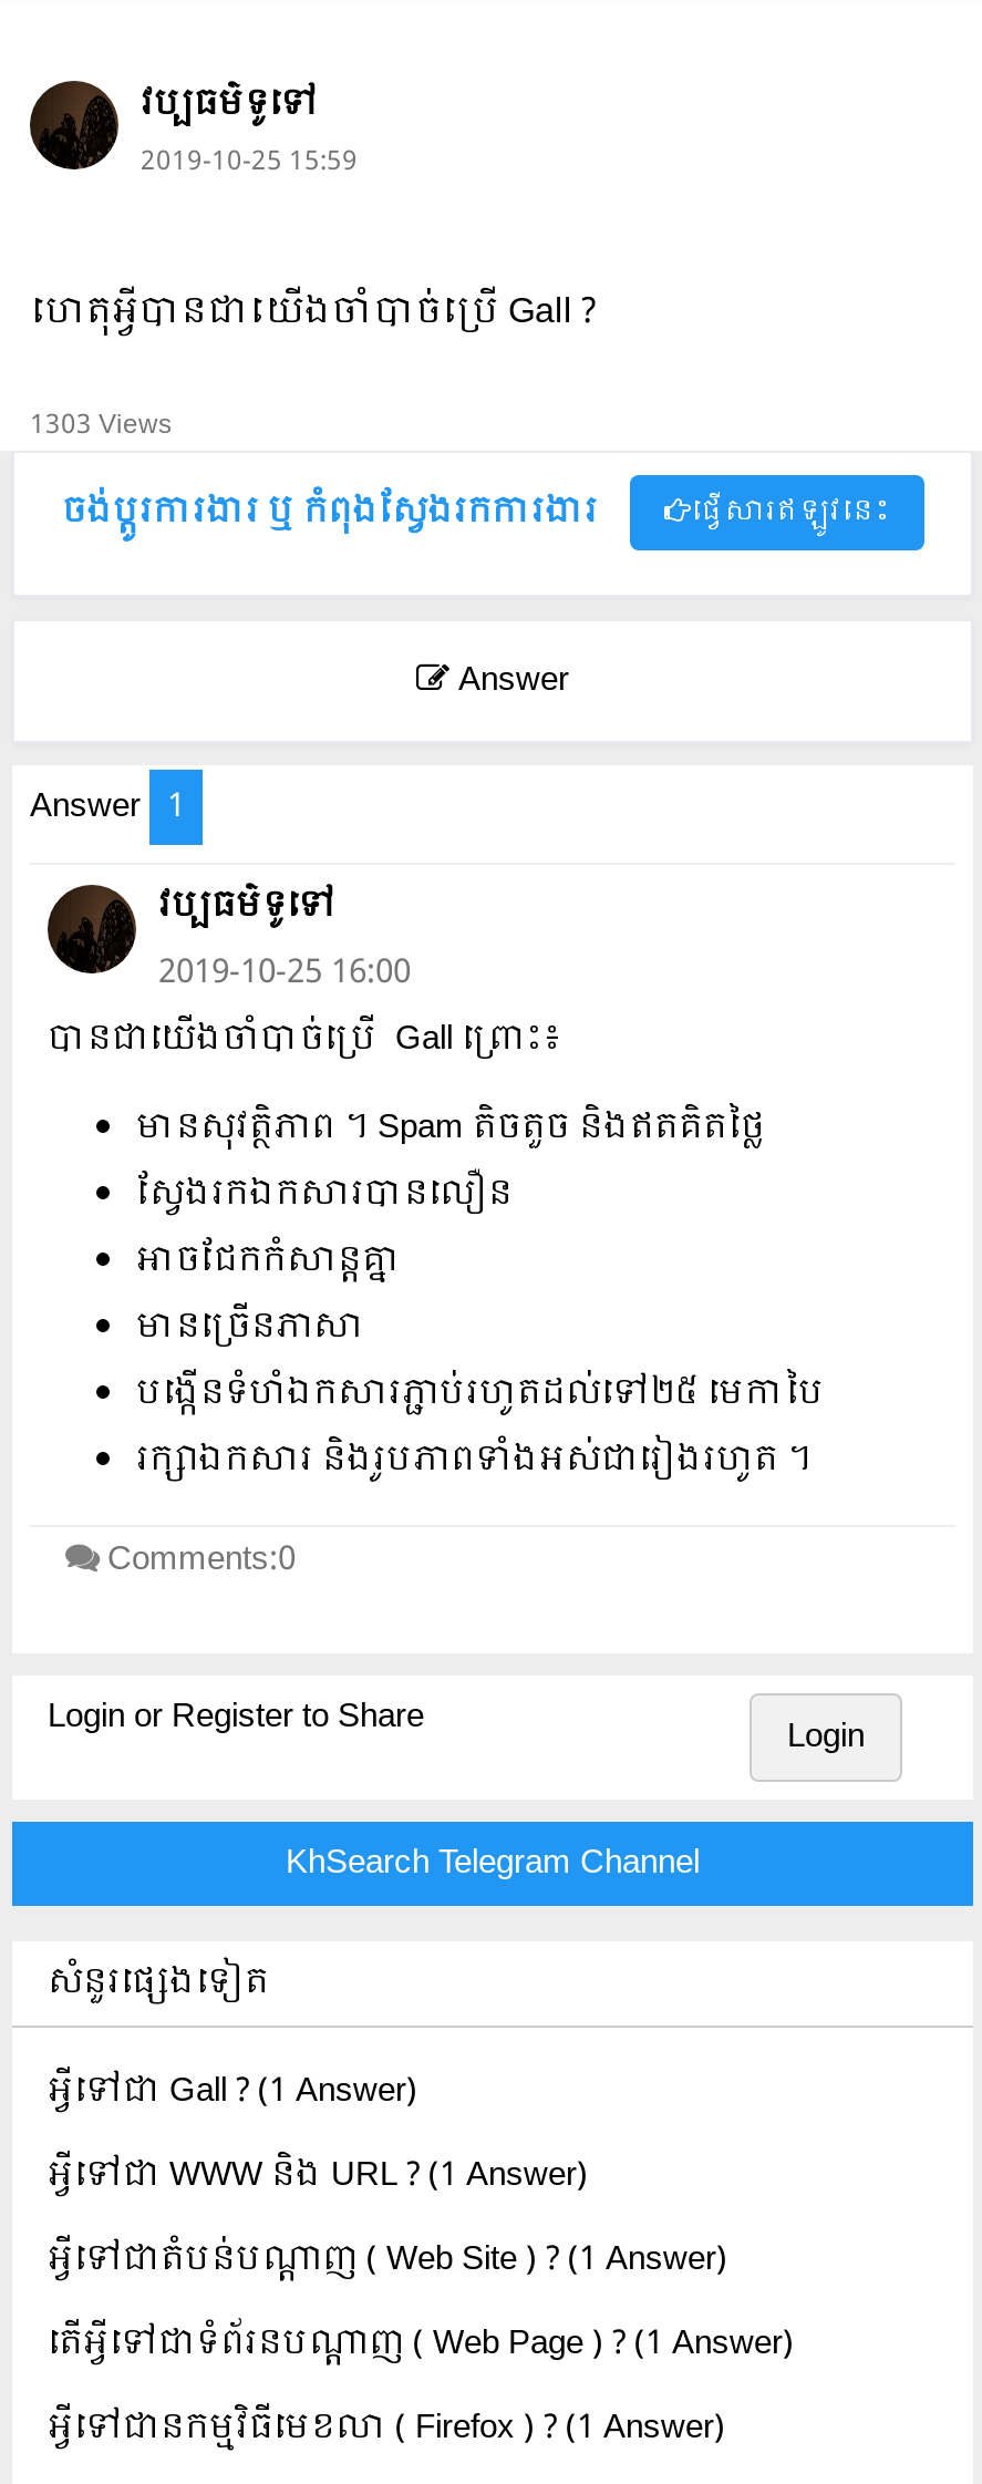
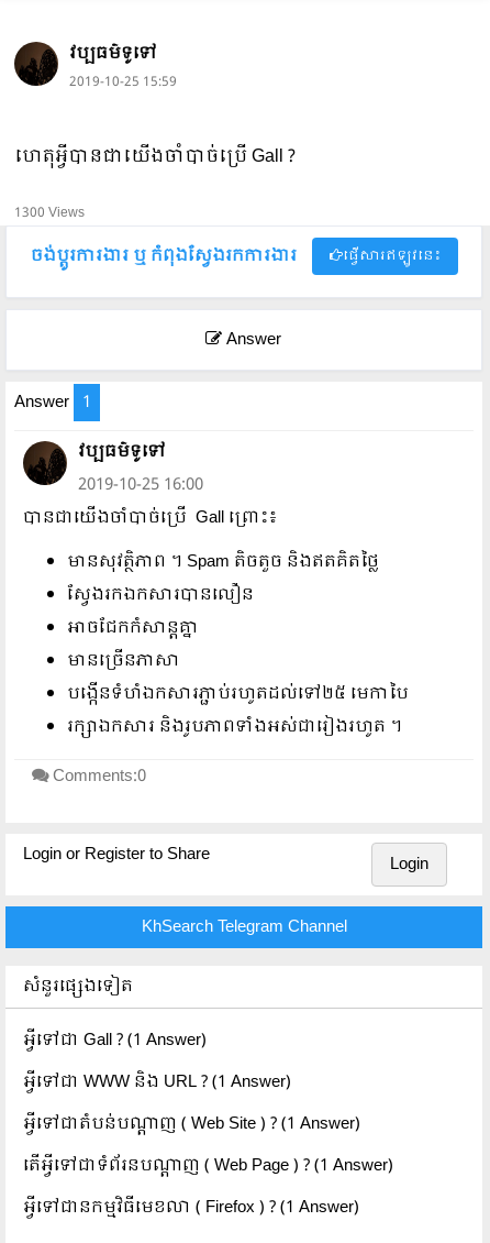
[30,404,172,449] 1303 Views -> [14,202,85,224] 1300 Views

